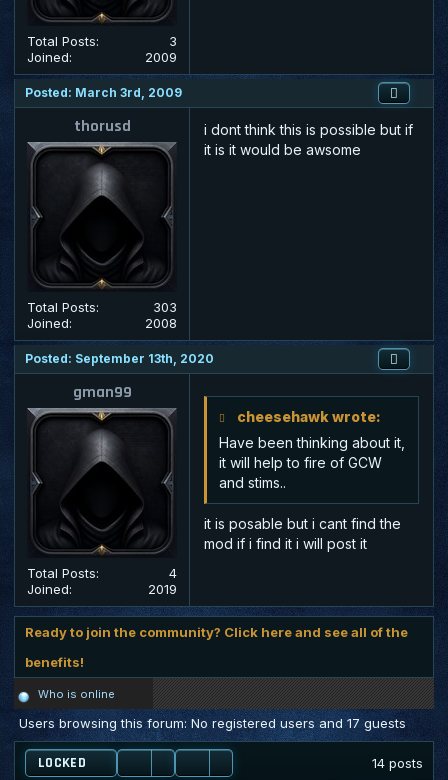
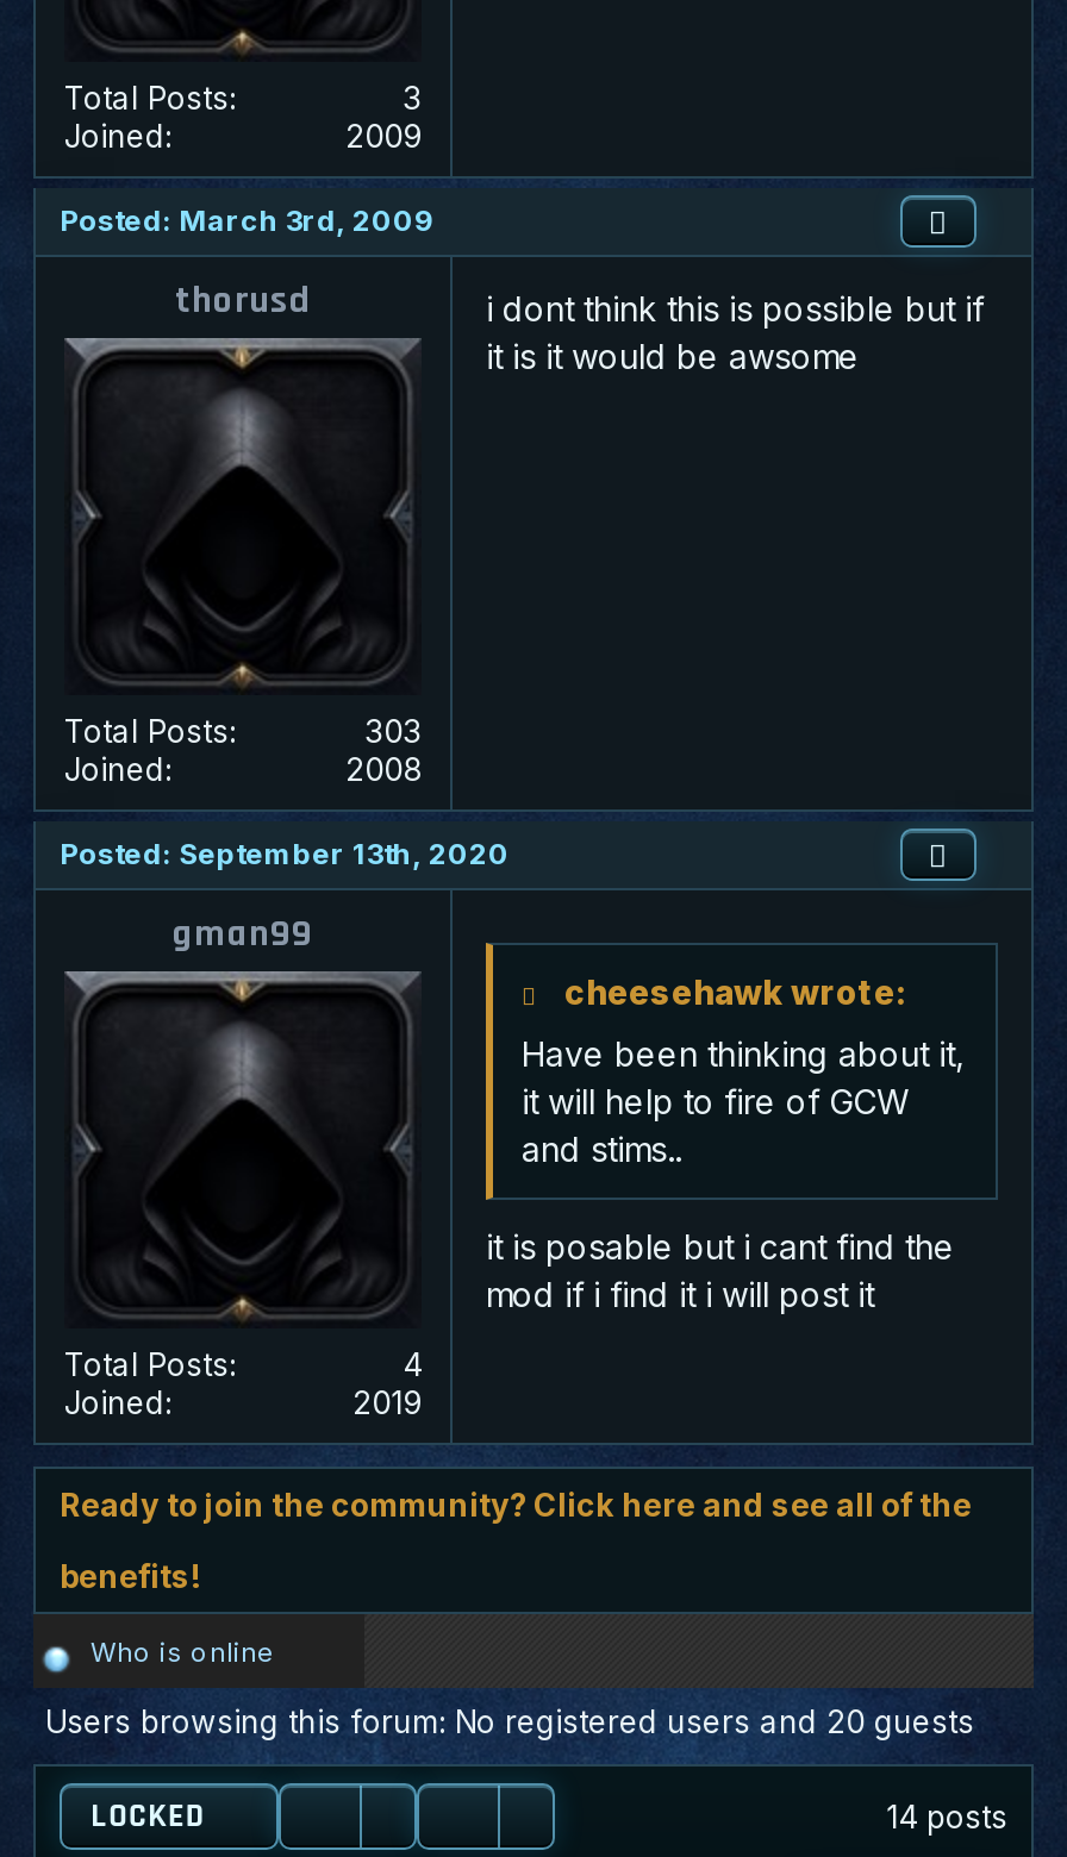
[19,714,406,730] Users browsing this forum: No registered users and 17 guests -> [45,1701,974,1739] Users browsing this forum: No registered users and 20 guests

